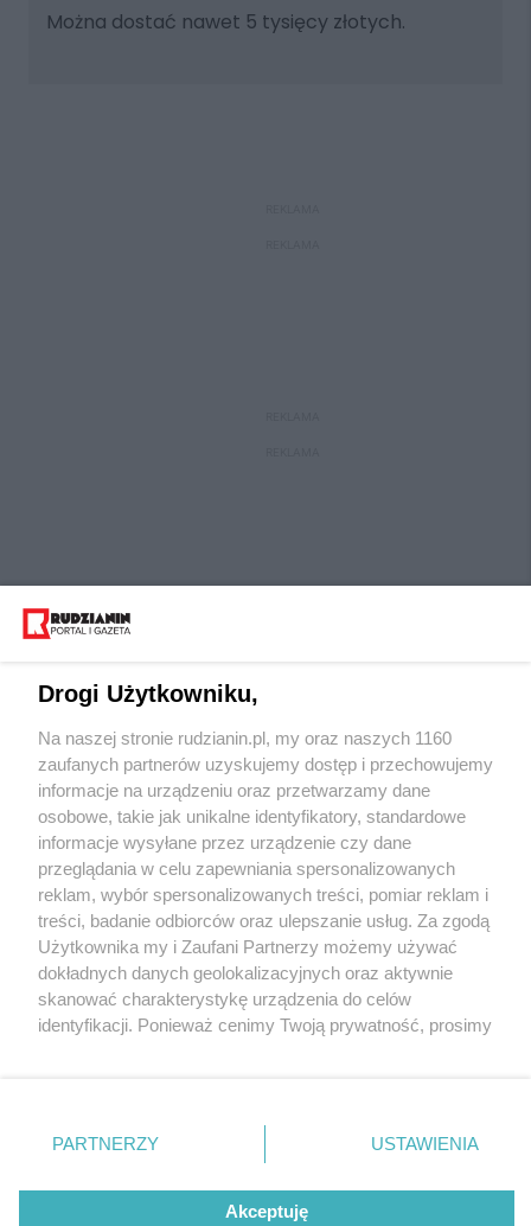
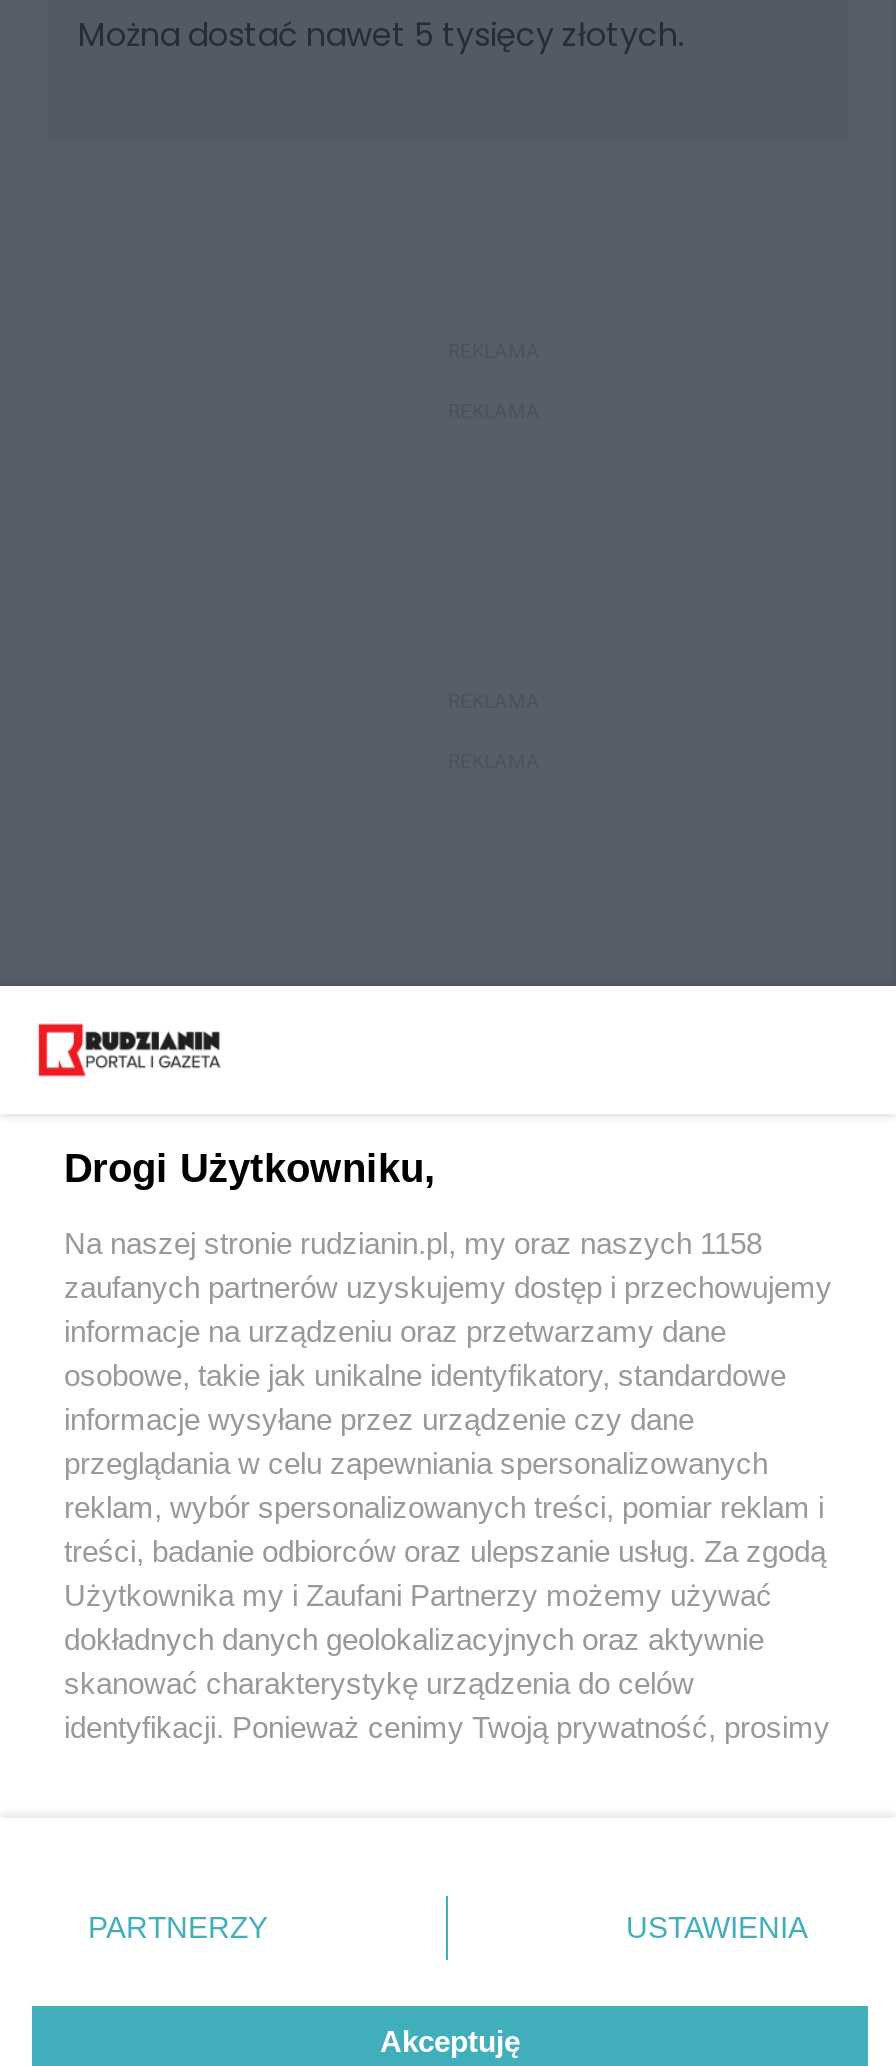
[38,728,452,748] Na naszej stronie rudzianin.pl, my oraz naszych 1160 -> [64,1226,762,1260] Na naszej stronie rudzianin.pl, my oraz naszych 1158

